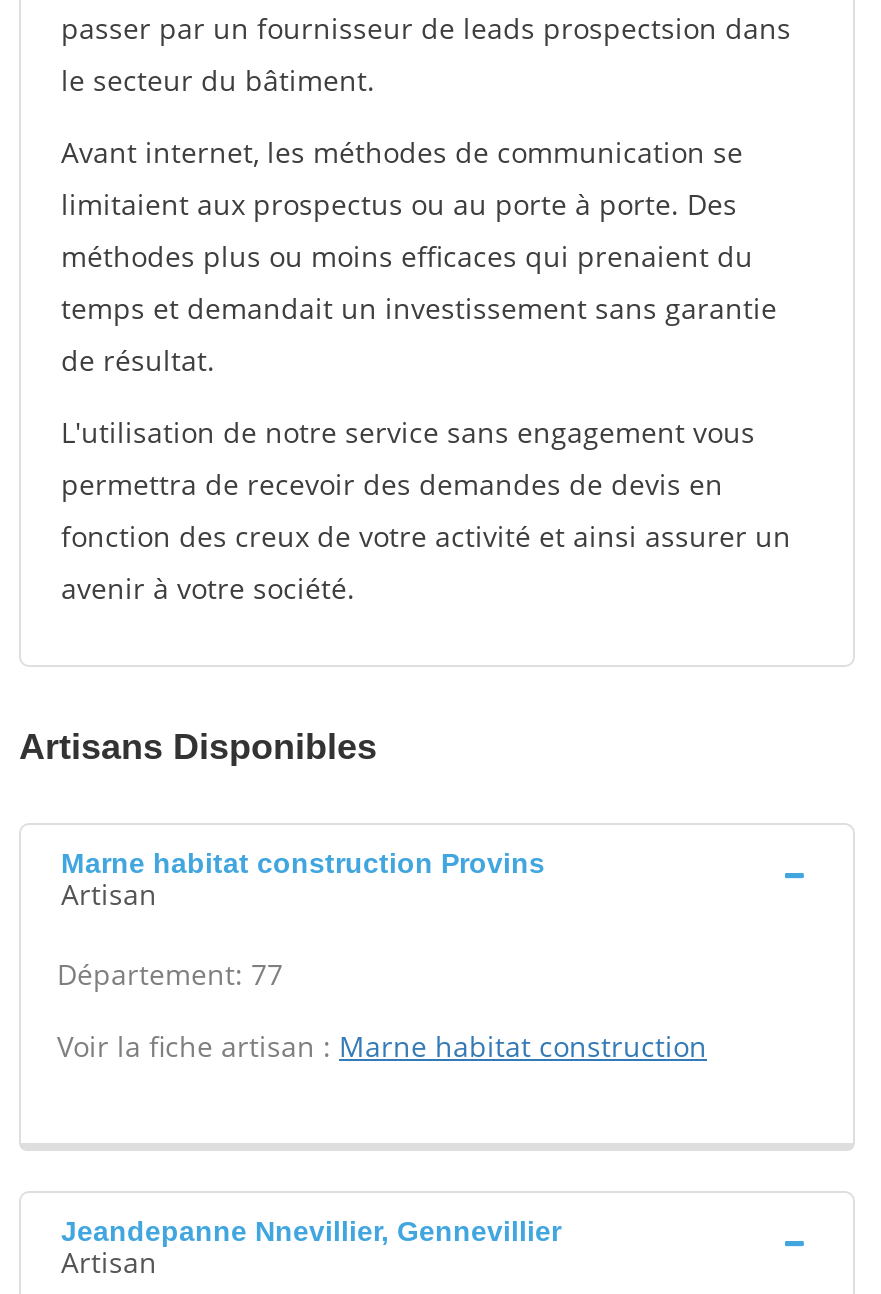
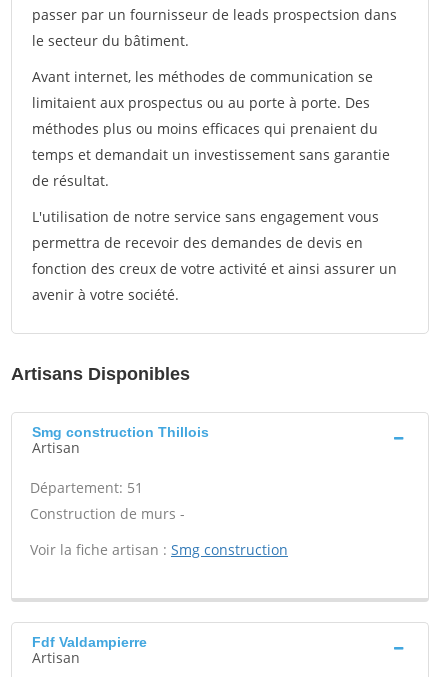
[61,847,545,879] Marne habitat construction Provins -> [32,424,209,440] Smg construction Thillois
[57,955,283,993] Département: 77 -> [30,478,185,523] Département: 51 | Construction de murs -
[57,1027,707,1065] Voir la fiche artisan : Marne habitat construction -> [30,540,288,559] Voir la fiche artisan : Smg construction
[61,1215,561,1247] Jeandepanne Nnevillier, Gennevillier -> [32,634,147,650] Fdf Valdampierre

